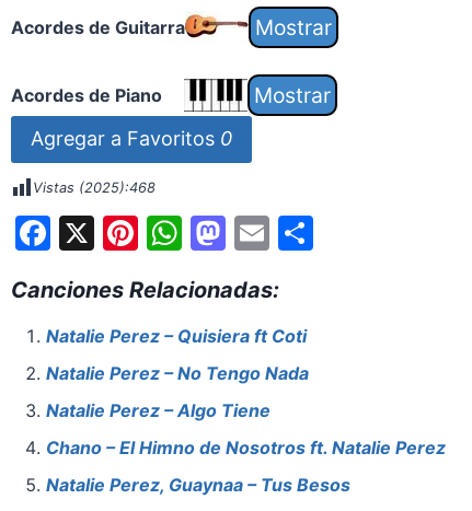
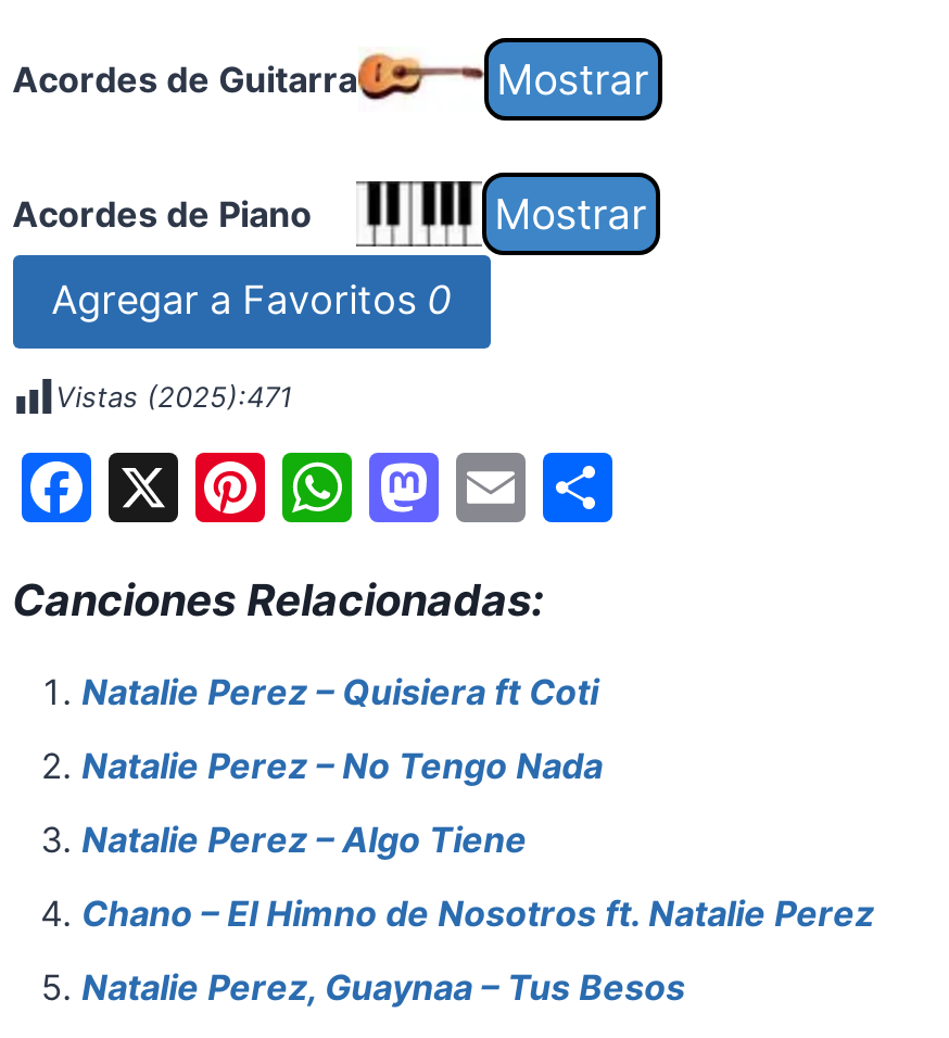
[32,179,155,196] Vistas (2025):468 -> [56,381,292,413] Vistas (2025):471

